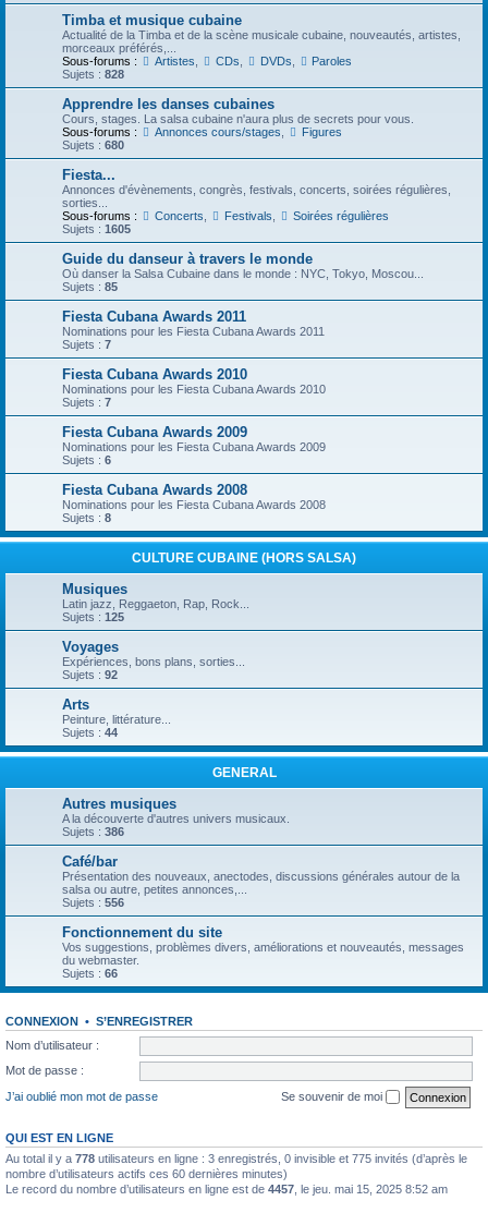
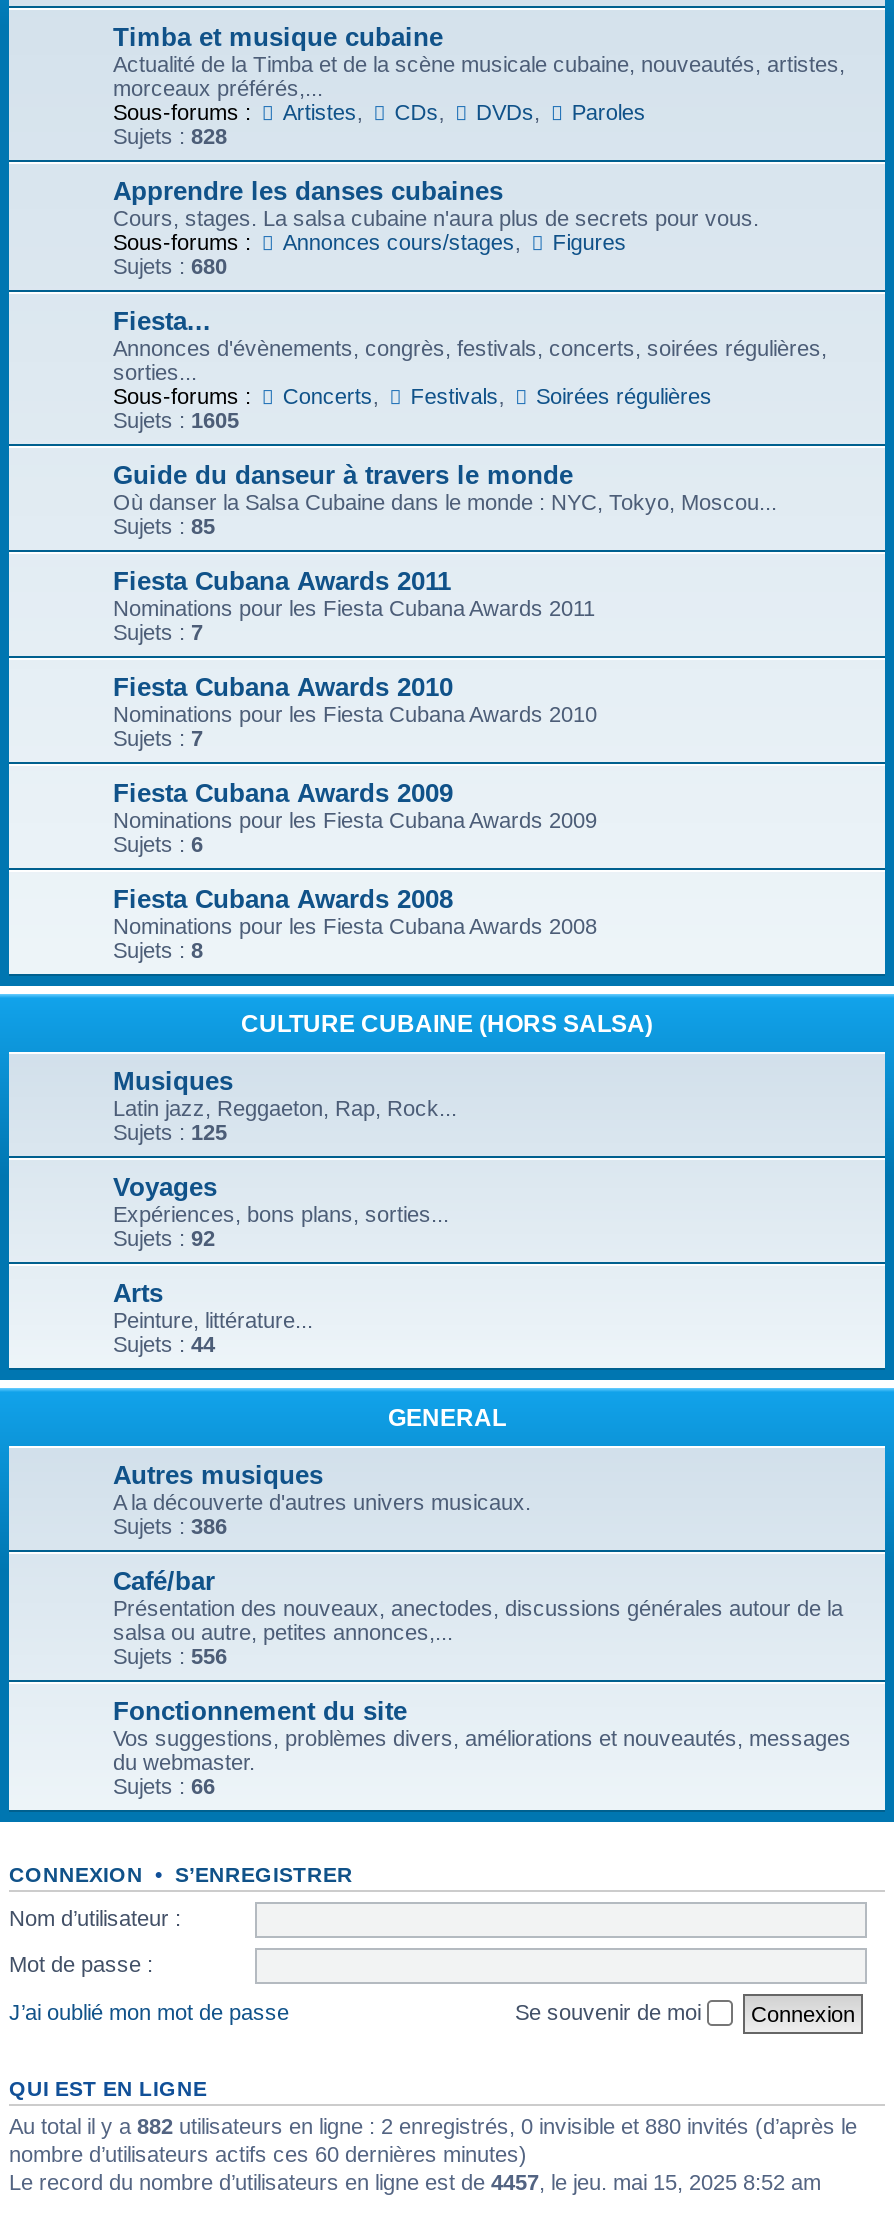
[5,1152,467,1165] Au total il y a 778 utilisateurs en ligne : 3 enregistrés, 0 invisible et 775 invités (d’après le -> [9,2115,857,2139] Au total il y a 882 utilisateurs en ligne : 2 enregistrés, 0 invisible et 880 invités (d’après le

